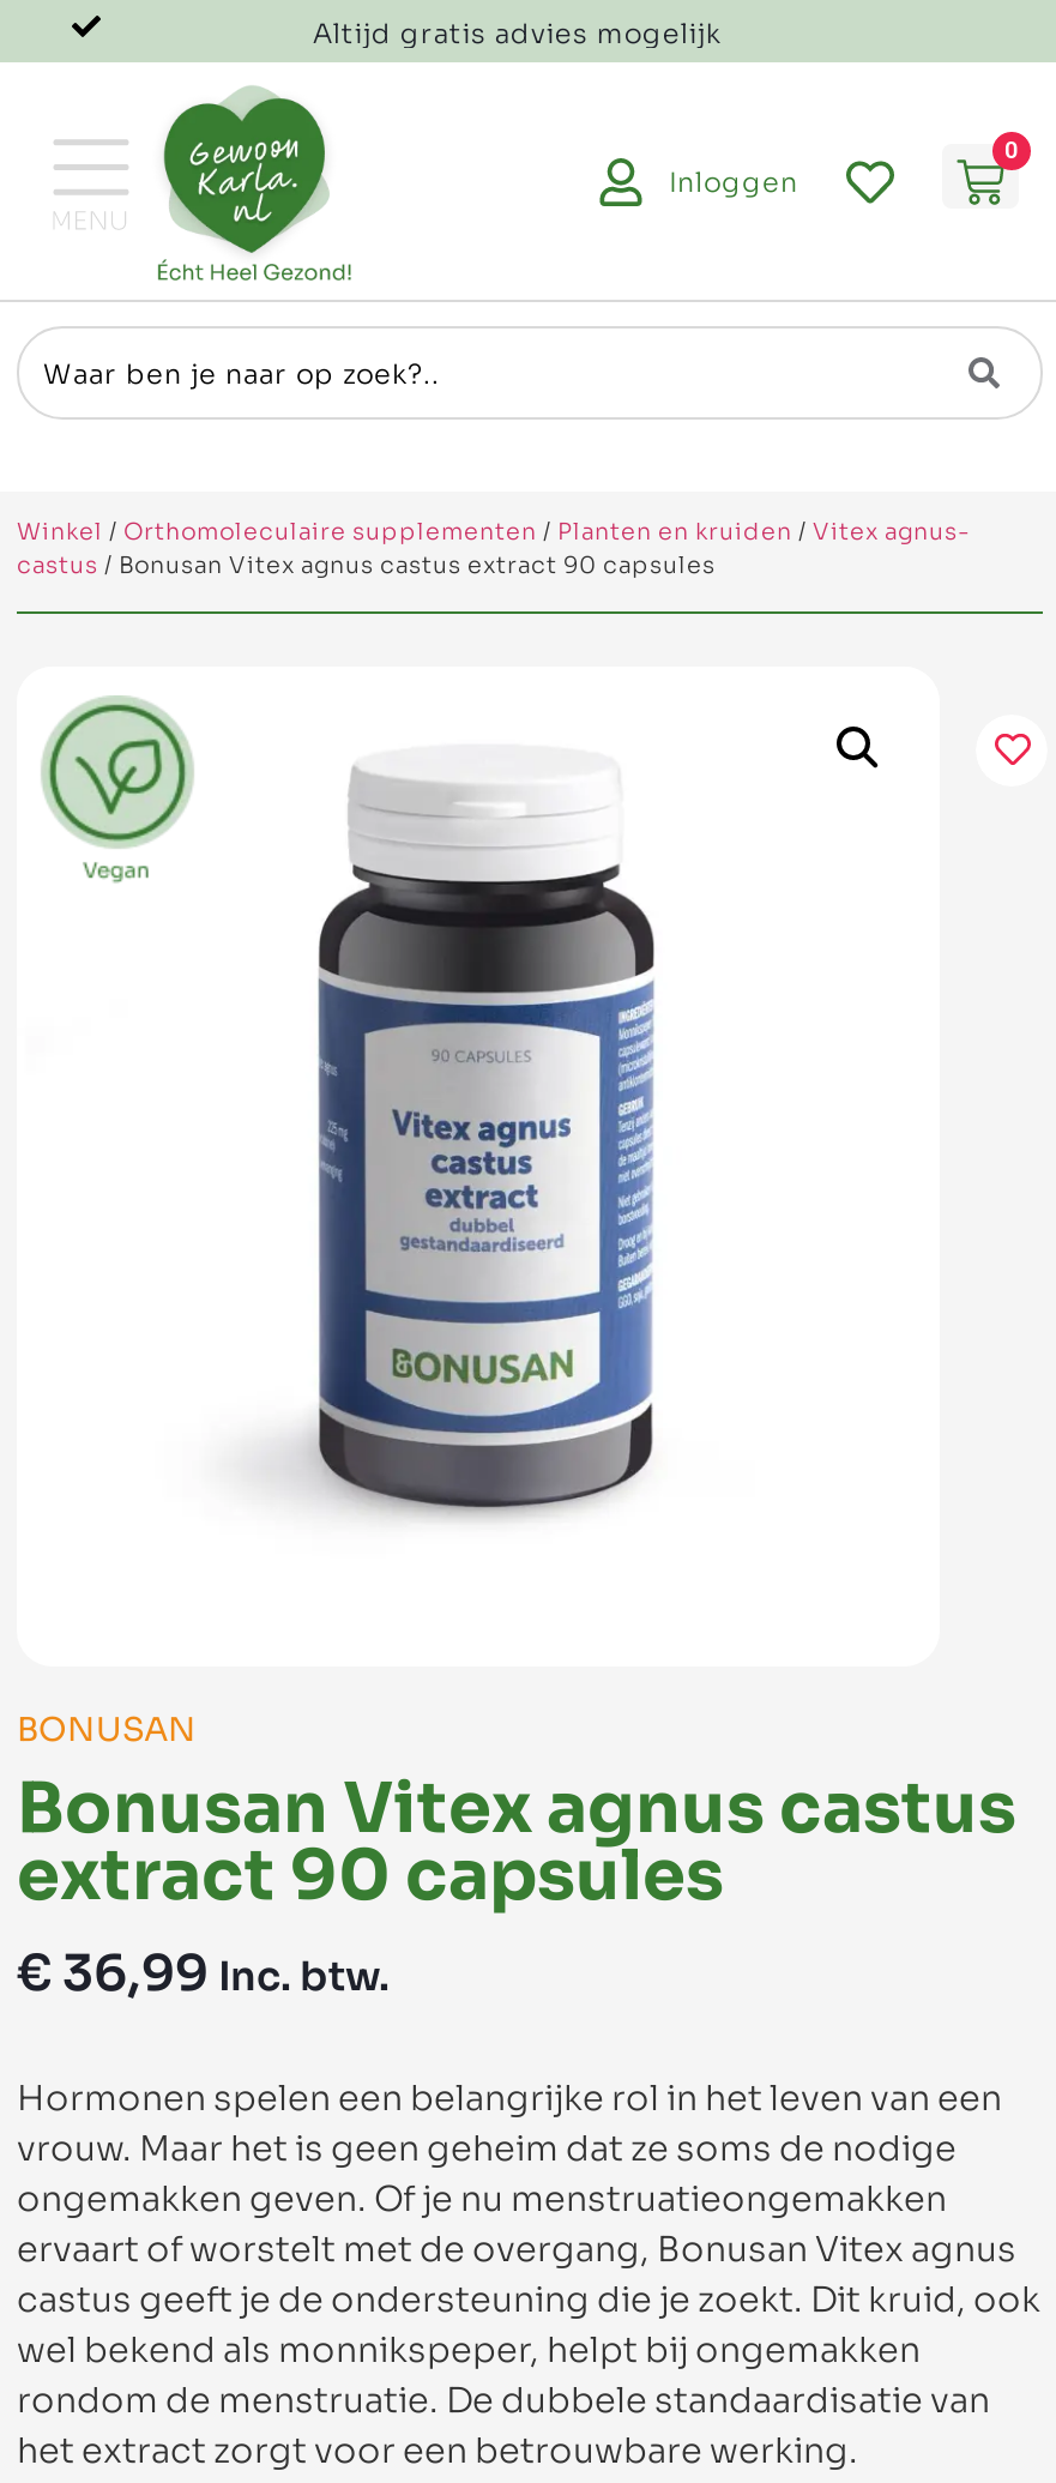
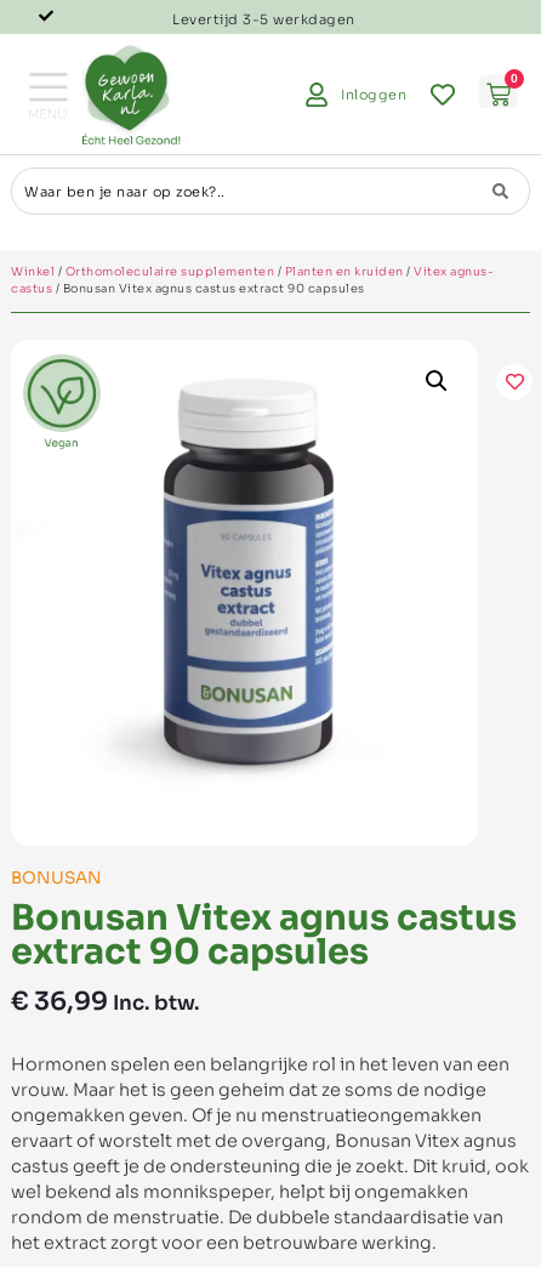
[312,17,721,50] Altijd gratis advies mogelijk -> [173,11,355,28] Levertijd 3-5 werkdagen

